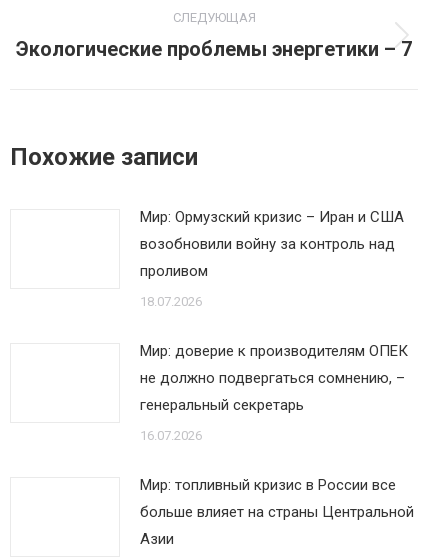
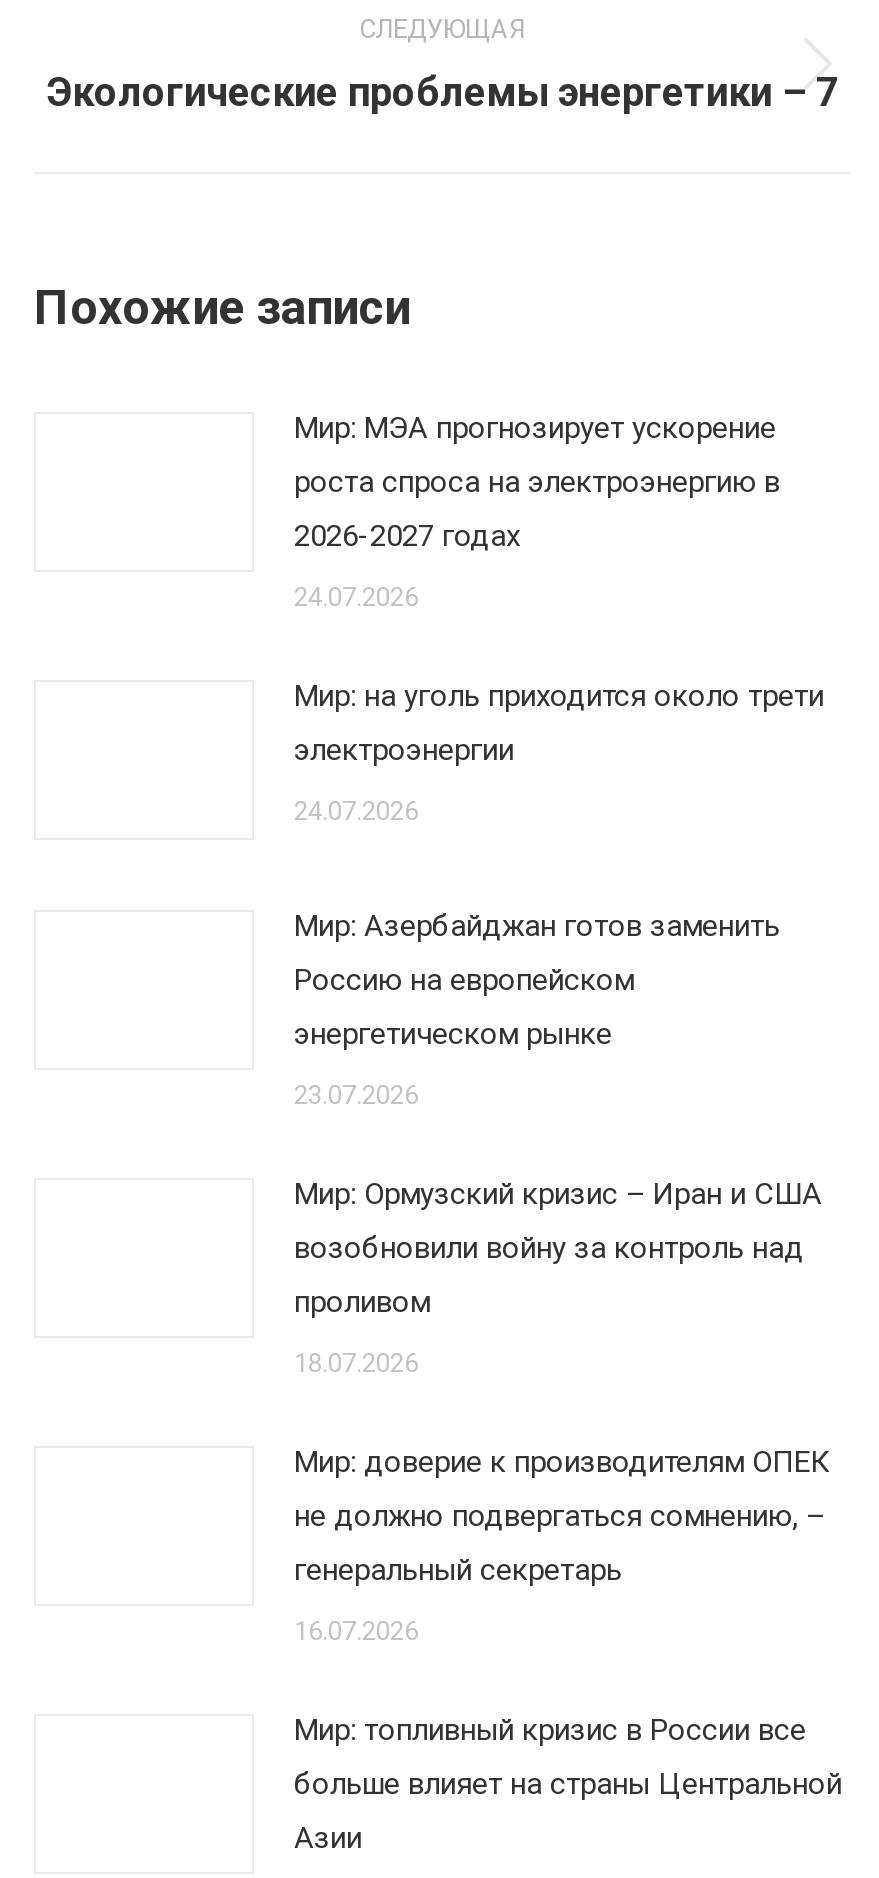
none -> [294,410,824,1110] Мир: МЭА прогнозирует ускорение | роста спроса на электроэнергию в | 2026-2027 годах | 24.07.2026 | Мир: на уголь приходится около трети | электроэнергии | 24.07.2026 | Мир: Азербайджан готов заменить | Россию на европейском | энергетическом рынке | 23.07.2026

